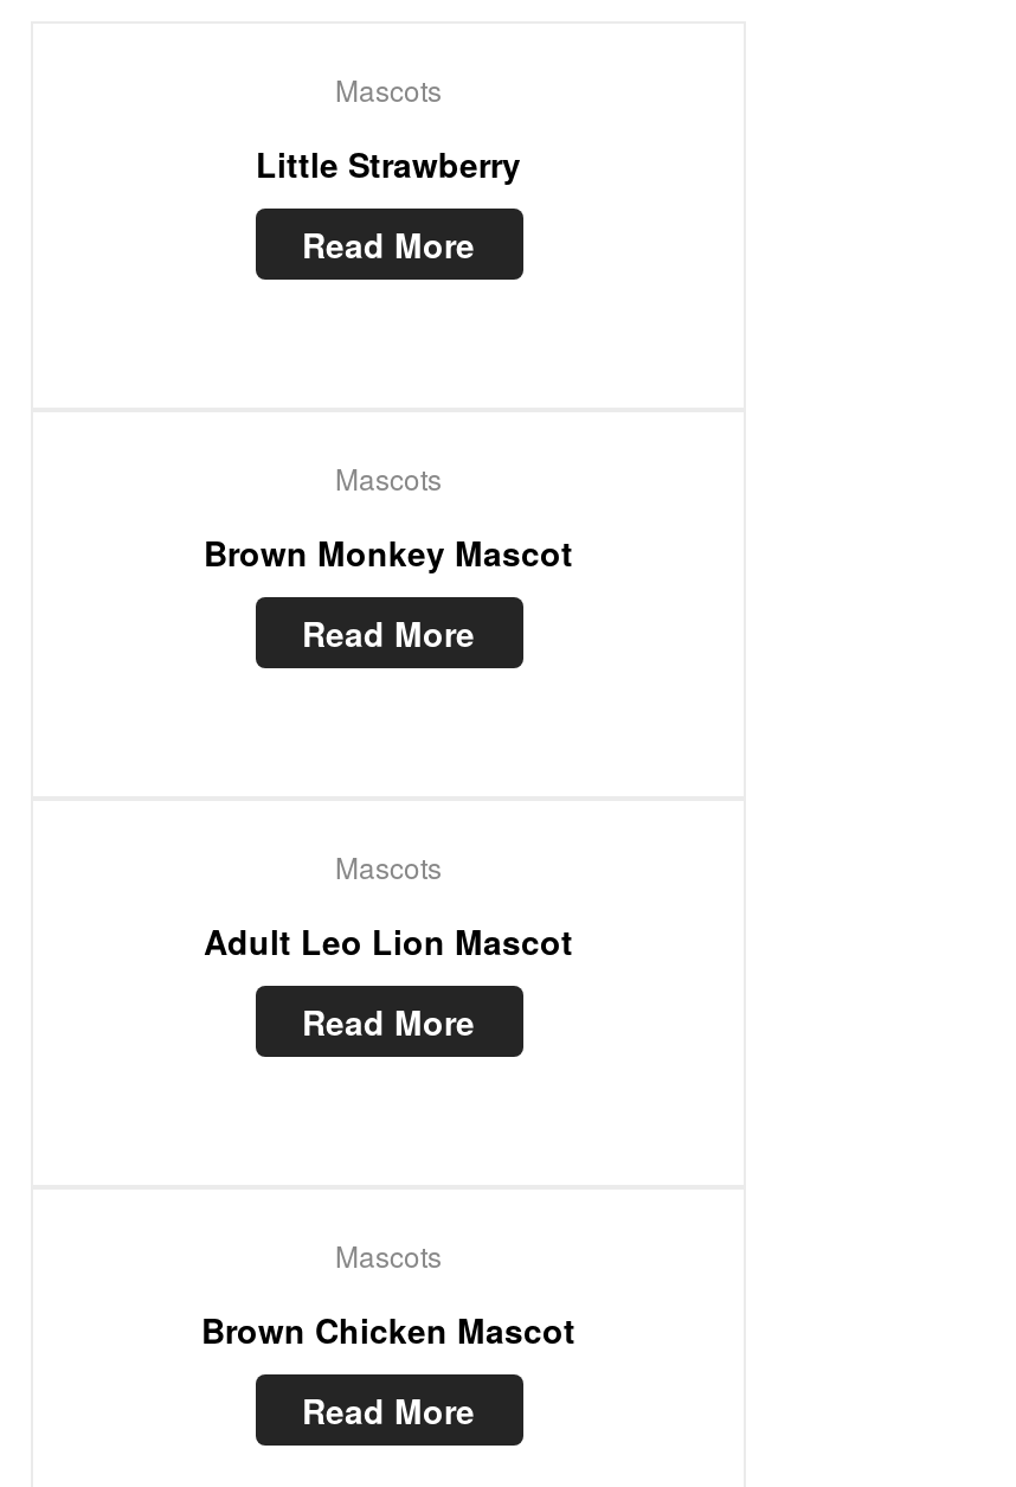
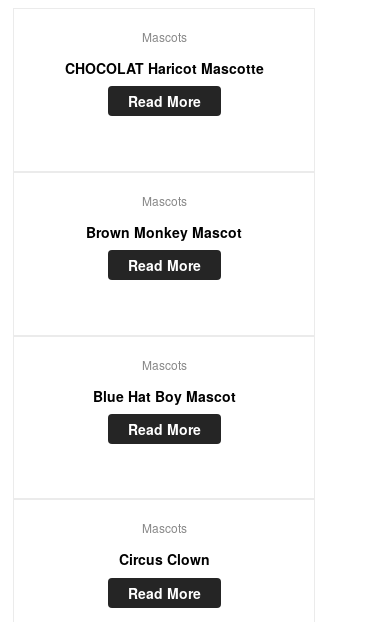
[256,141,521,188] Little Strawberry -> [64,58,263,78] CHOCOLAT Haricot Mascotte
[204,917,573,965] Adult Leo Lion Mascot -> [92,386,235,406] Blue Hat Boy Mascot
[201,1305,575,1353] Brown Chicken Mascot -> [118,549,209,569] Circus Clown

